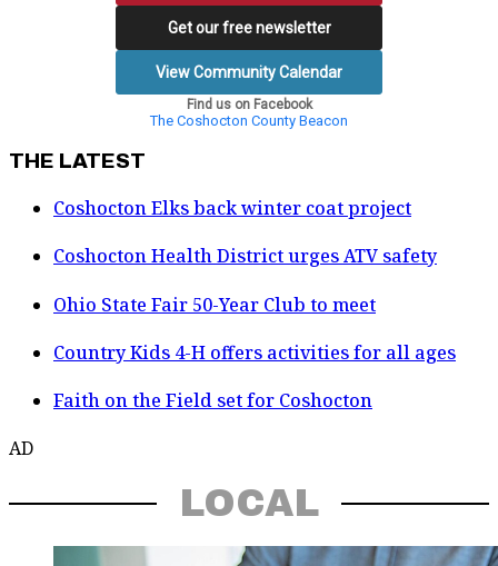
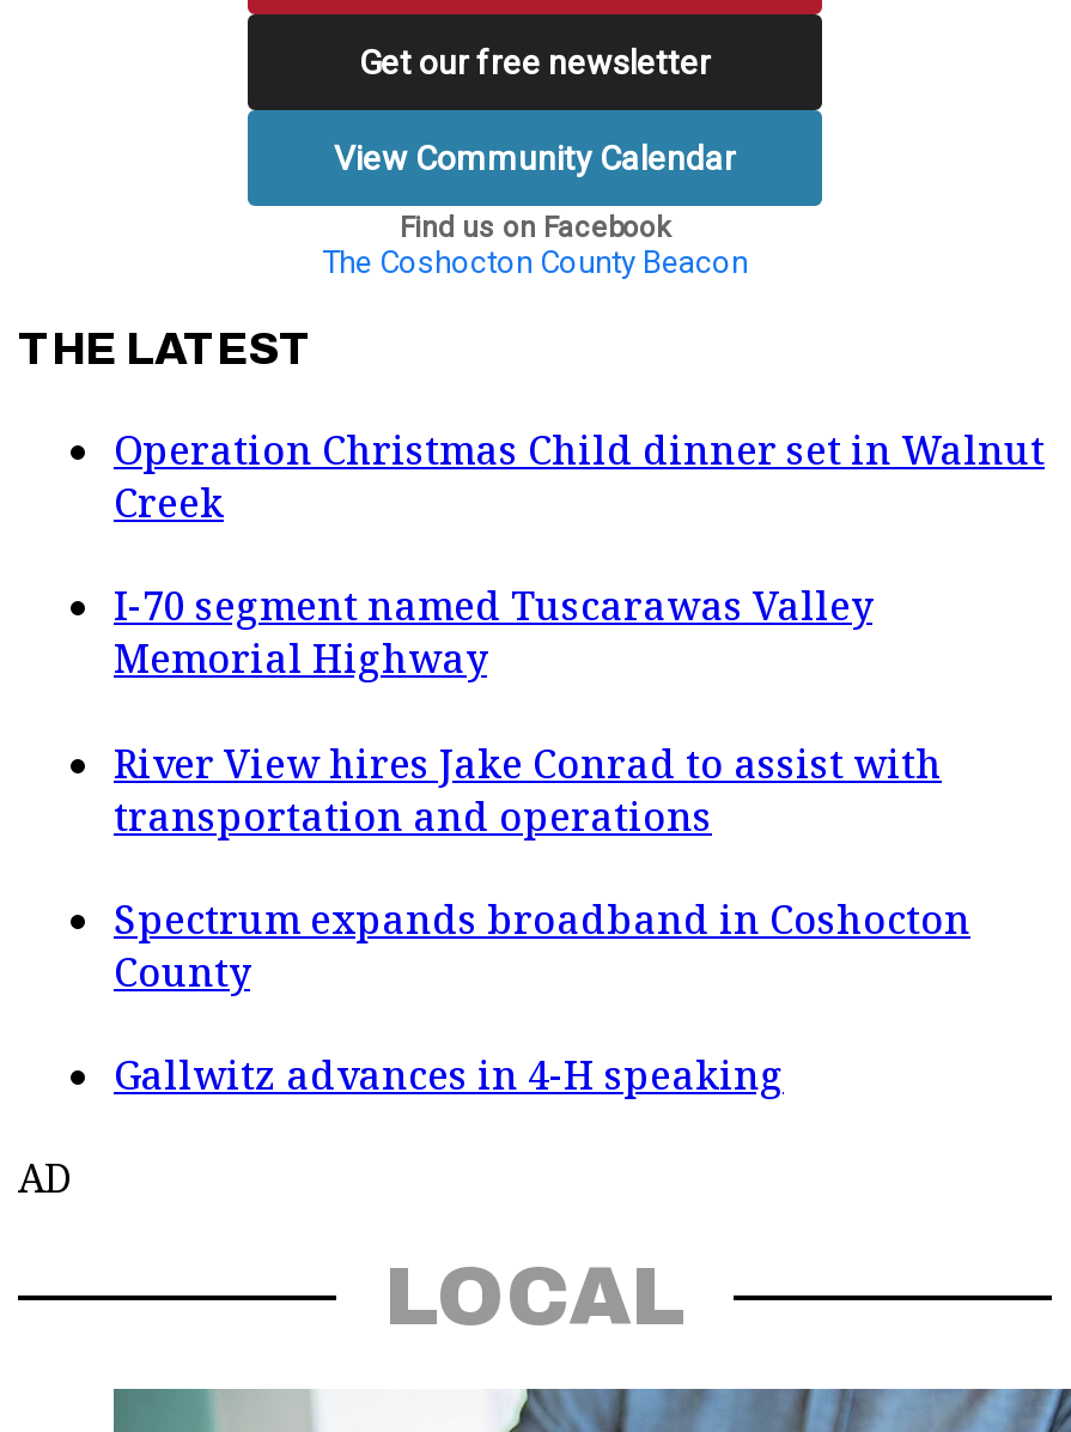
[53,196,411,220] Coshocton Elks back winter coat project -> [114,424,1045,529] Operation Christmas Child dinner set in Walnut | Creek
[53,244,437,268] Coshocton Health District urges ATV safety -> [114,580,872,686] I-70 segment named Tuscarawas Valley | Memorial Highway
[53,292,376,316] Ohio State Fair 50-Year Club to meet -> [114,737,942,842] River View hires Jake Conrad to assist with | transportation and operations
[53,340,456,365] Country Kids 4-H offers activities for all ages -> [114,893,970,998] Spectrum expands broadband in Coshocton | County
[53,388,372,413] Faith on the Field set for Coshocton -> [114,1049,784,1102] Gallwitz advances in 4-H speaking

